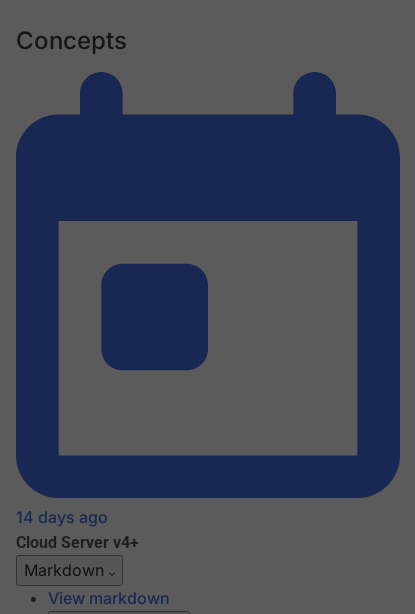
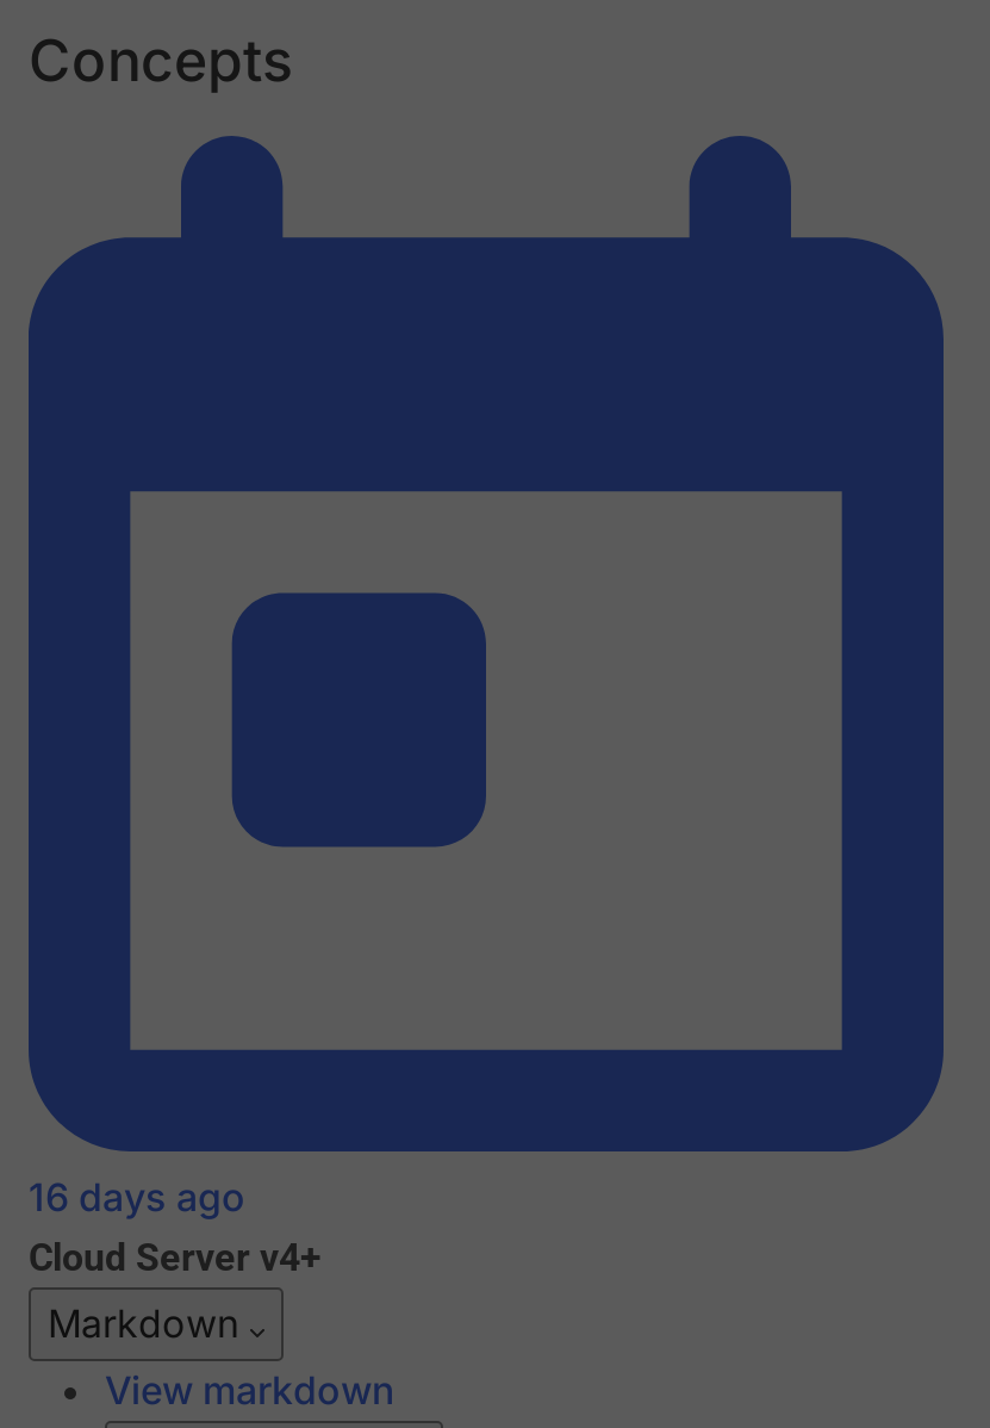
[16,507,108,527] 14 days ago -> [29,1174,245,1222] 16 days ago

